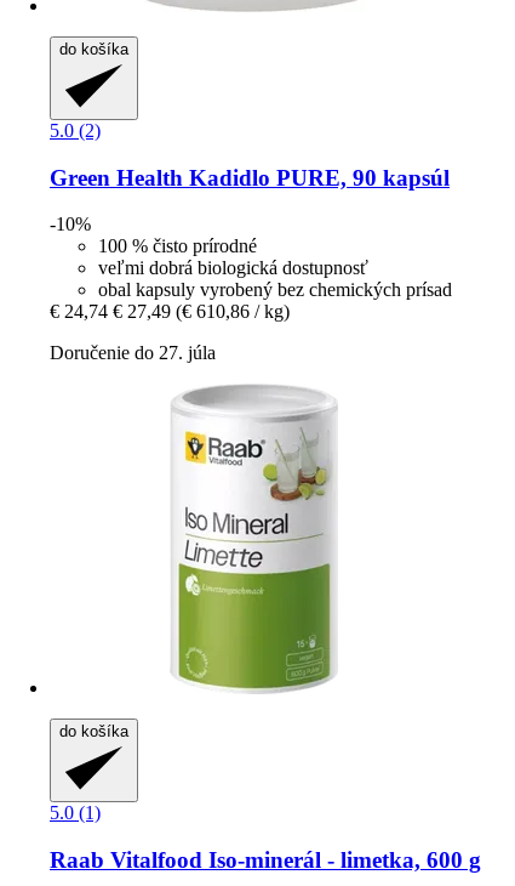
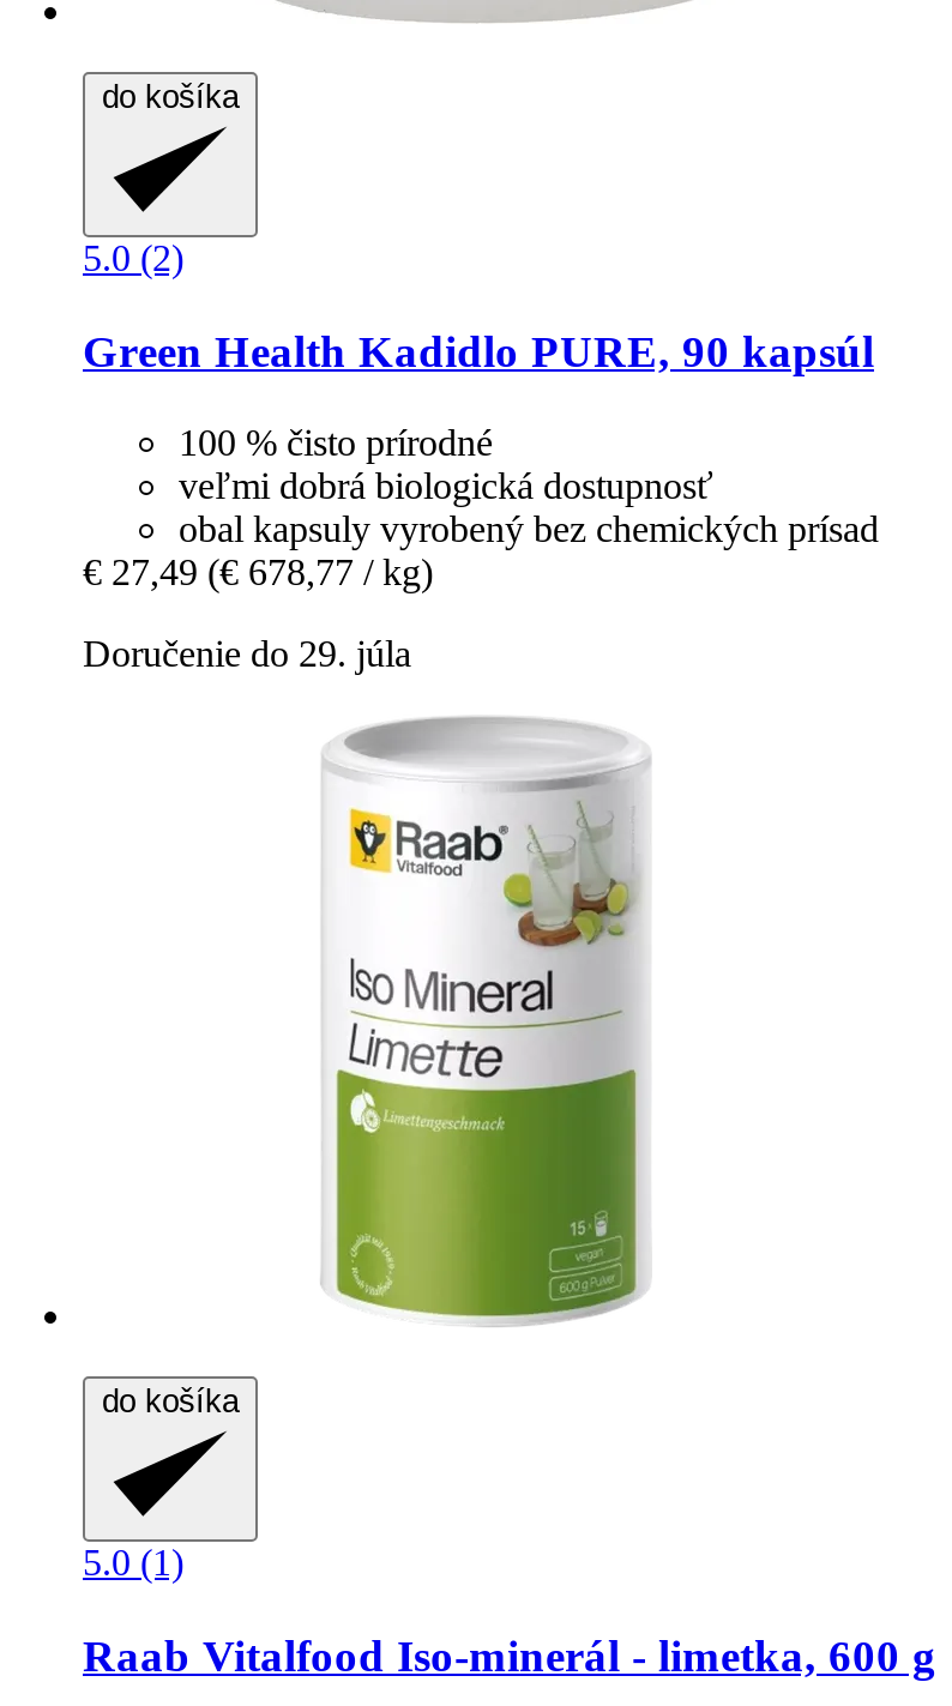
[50,214,91,235] -10% -> none
[50,302,290,322] € 24,74 € 27,49 (€ 610,86 / kg) -> [83,553,433,593] € 27,49 (€ 678,77 / kg)
[50,343,216,364] Doručenie do 27. júla -> [83,634,411,675] Doručenie do 29. júla

